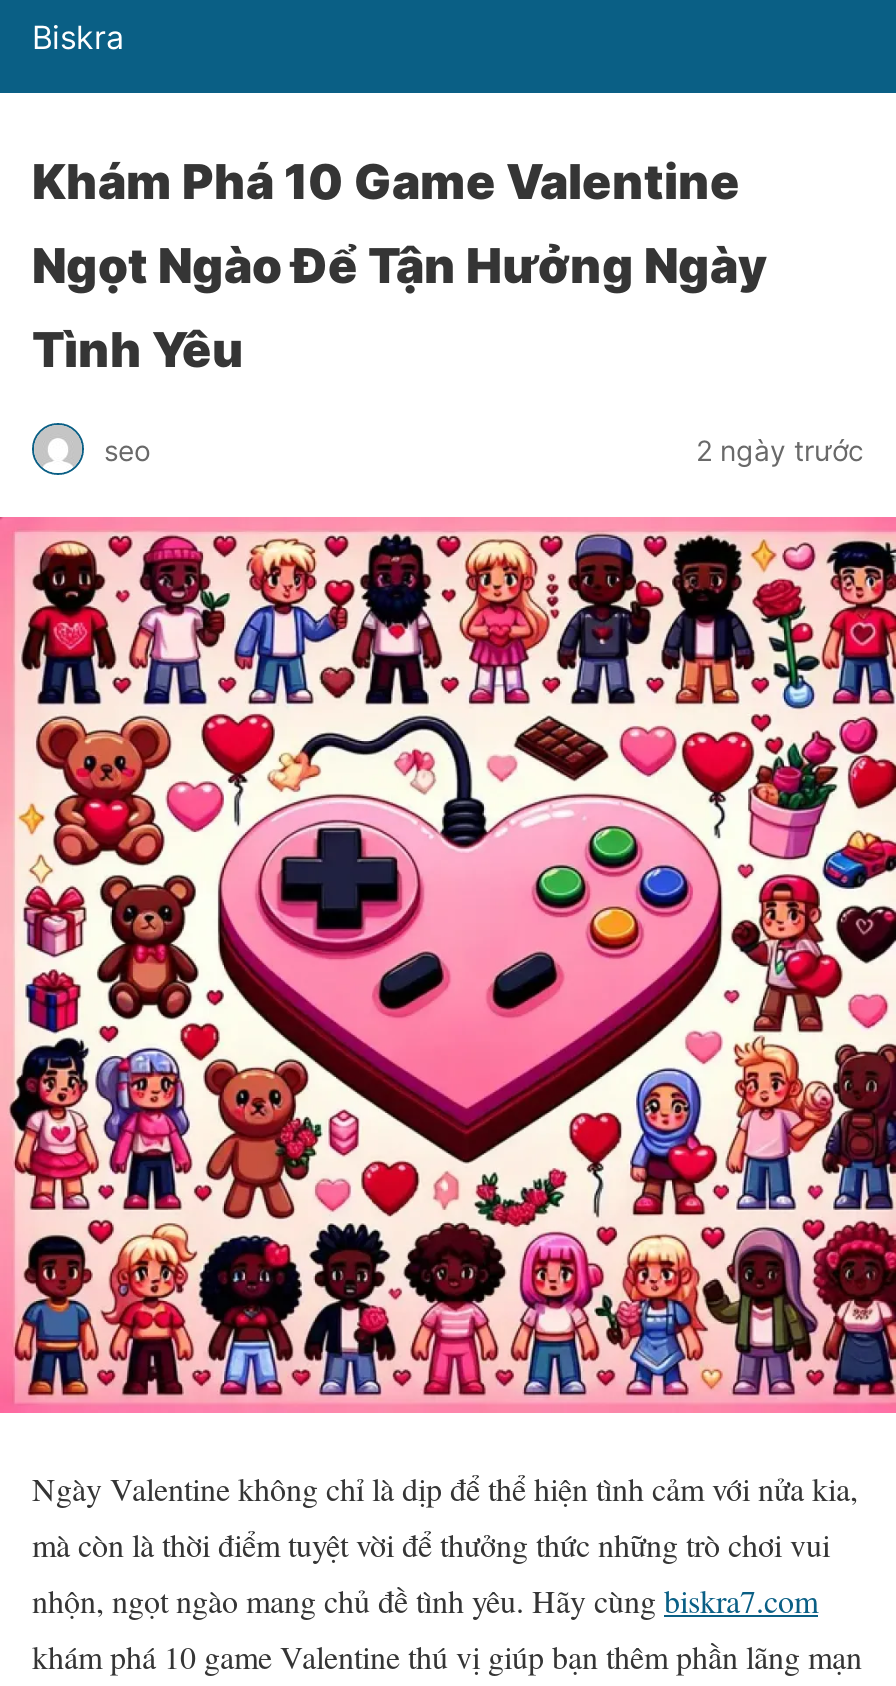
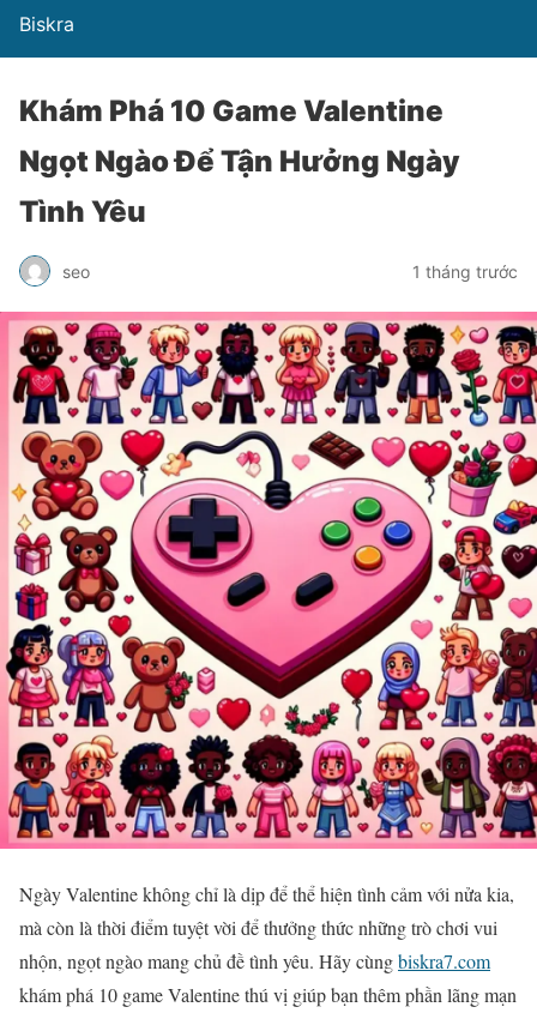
[696,432,864,466] 2 ngày trước -> [412,261,518,281] 1 tháng trước

